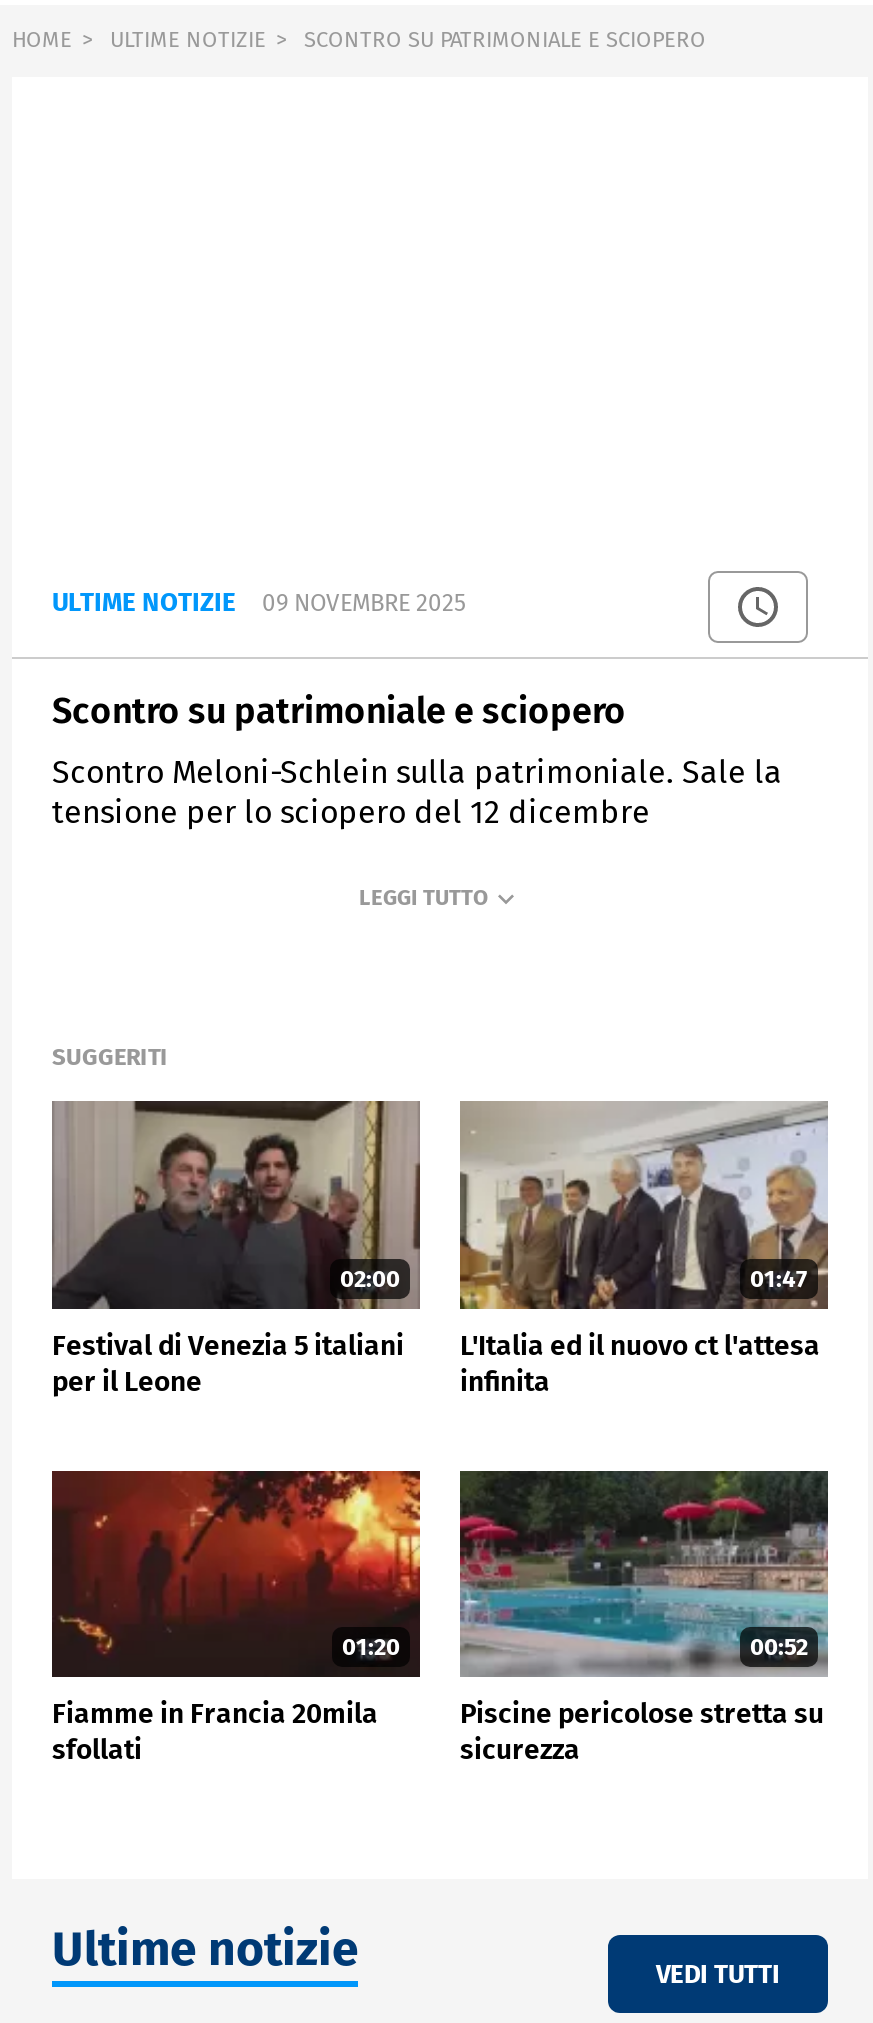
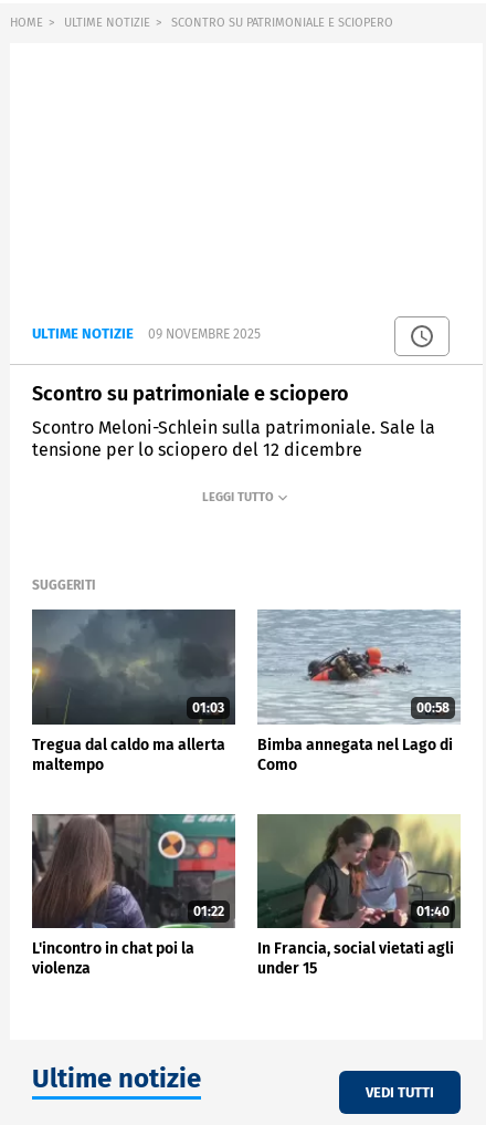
[52,1099,420,1311] [image] | 02:00 -> [32,608,236,726] [image] | 01:03
[458,1101,828,1311] [image] | 01:47 -> [257,610,461,725] [image] | 00:58
[52,1329,404,1399] Festival di Venezia 5 italiani | per il Leone -> [32,735,225,774] Tregua dal caldo ma allerta | maltempo
[460,1329,820,1399] L'Italia ed il nuovo ct l'attesa | infinita -> [257,735,453,774] Bimba annegata nel Lago di | Como
[52,1469,422,1679] [image] | 01:20 -> [32,813,236,929] [image] | 01:22
[458,1469,830,1677] [image] | 00:52 -> [256,813,462,928] [image] | 01:40
[52,1698,378,1768] Fiamme in Francia 20mila | sfollati -> [32,939,194,978] L'incontro in chat poi la | violenza
[460,1698,824,1768] Piscine pericolose stretta su | sicurezza -> [257,939,454,978] In Francia, social vietati agli | under 15

